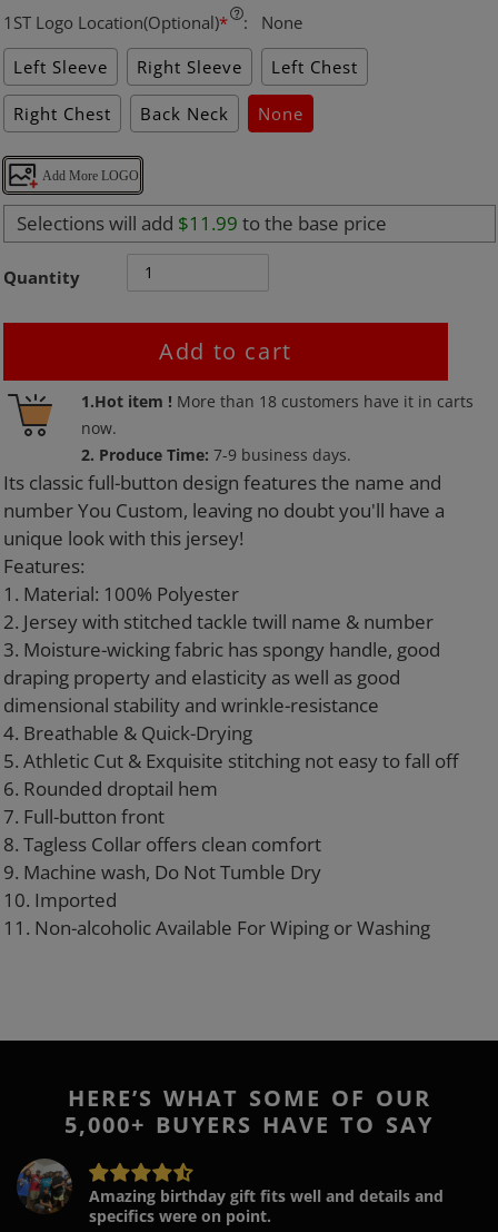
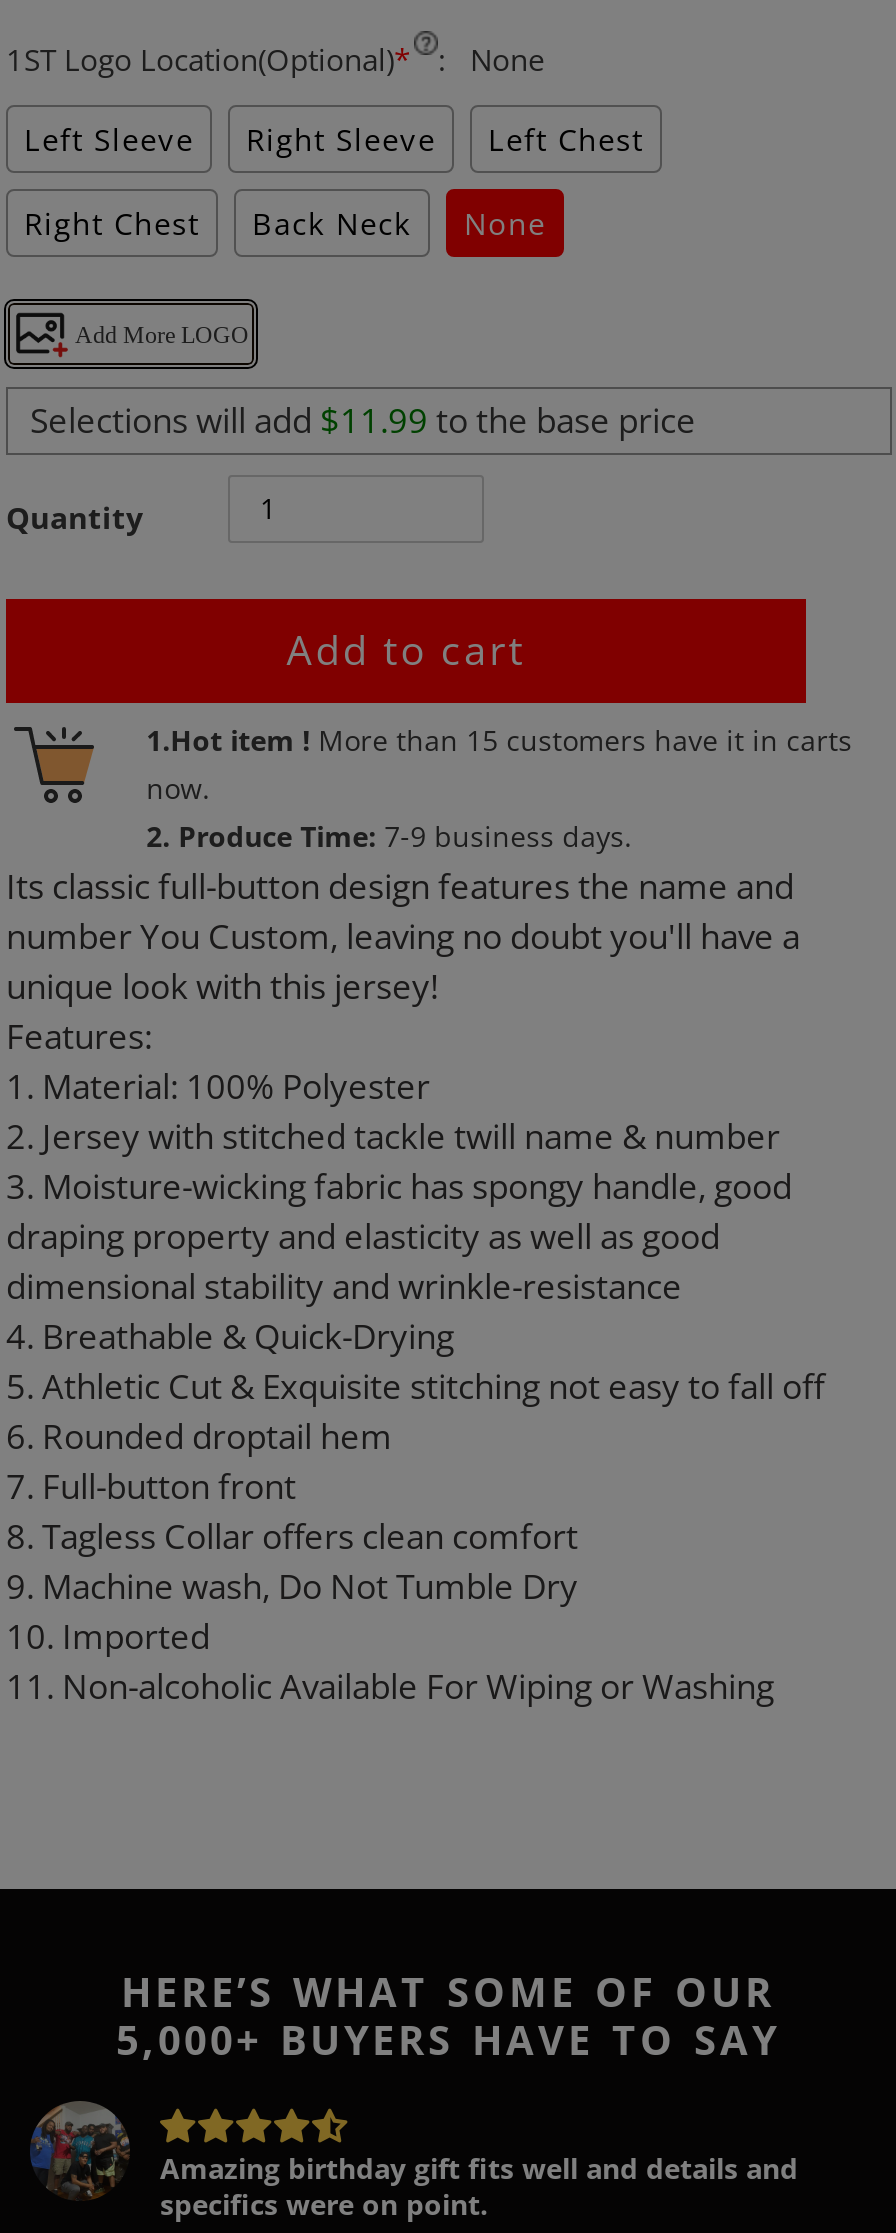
[81,391,474,412] 1.Hot item ! More than 18 customers have it in carts -> [146,722,852,760] 1.Hot item ! More than 15 customers have it in carts

